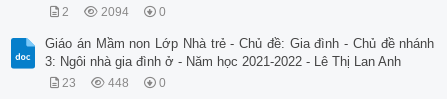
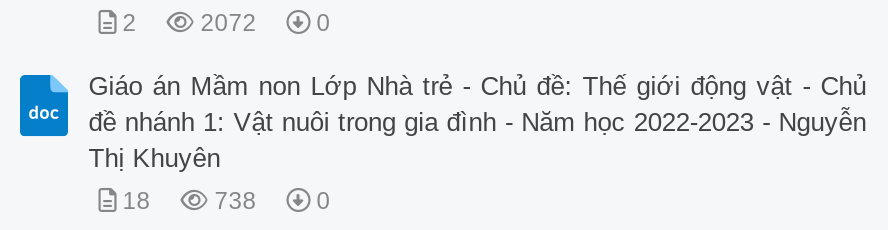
[101,5,129,19] 2094 -> [200,9,256,37] 2072
[45,36,434,69] Giáo án Mầm non Lớp Nhà trẻ - Chủ đề: Gia đình - Chủ đề nhánh | 3: Ngôi nhà gia đình ở - Năm học 2021-2022 - Lê Thị Lan Anh -> [88,71,866,173] Giáo án Mầm non Lớp Nhà trẻ - Chủ đề: Thế giới động vật - Chủ | đề nhánh 1: Vật nuôi trong gia đình - Năm học 2022-2023 - Nguyễn | Thị Khuyên
[62,76,129,90] 23 | 448 -> [122,187,256,215] 18 | 738

